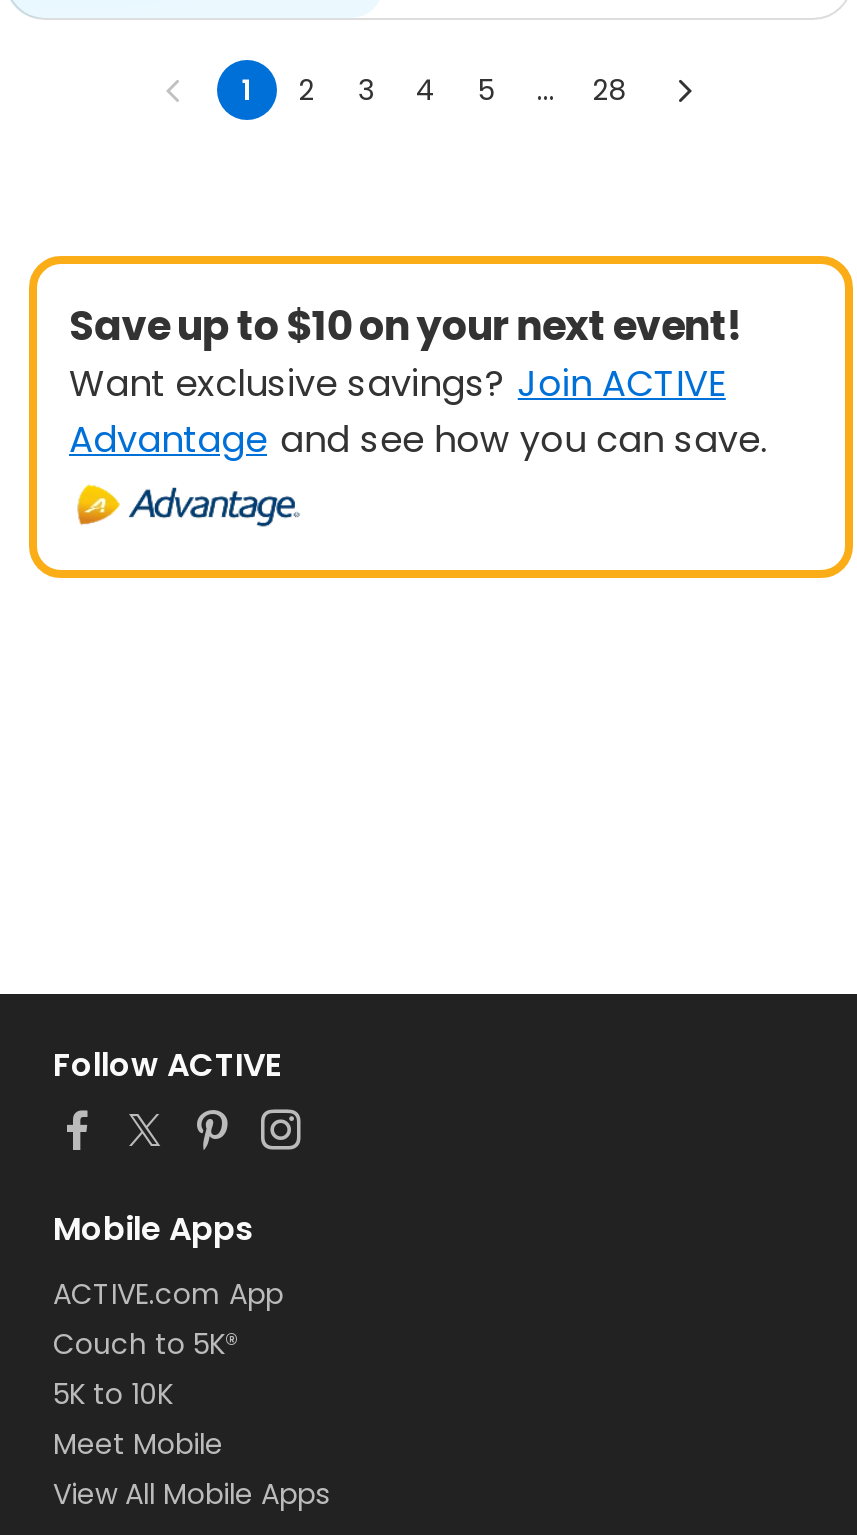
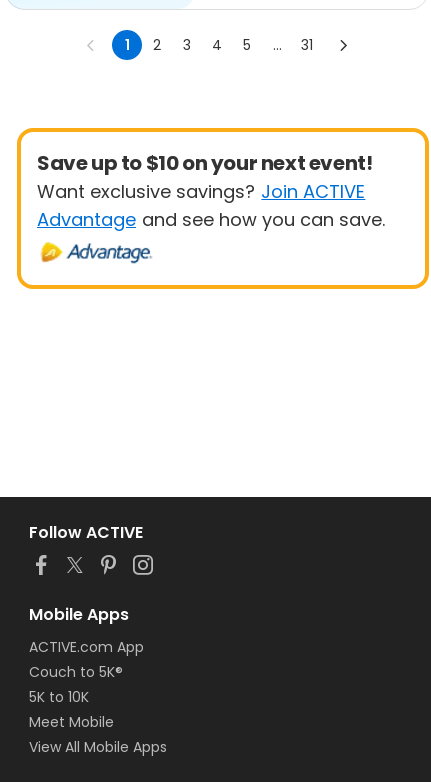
[592,70,626,110] 28 -> [301,35,313,55] 31

